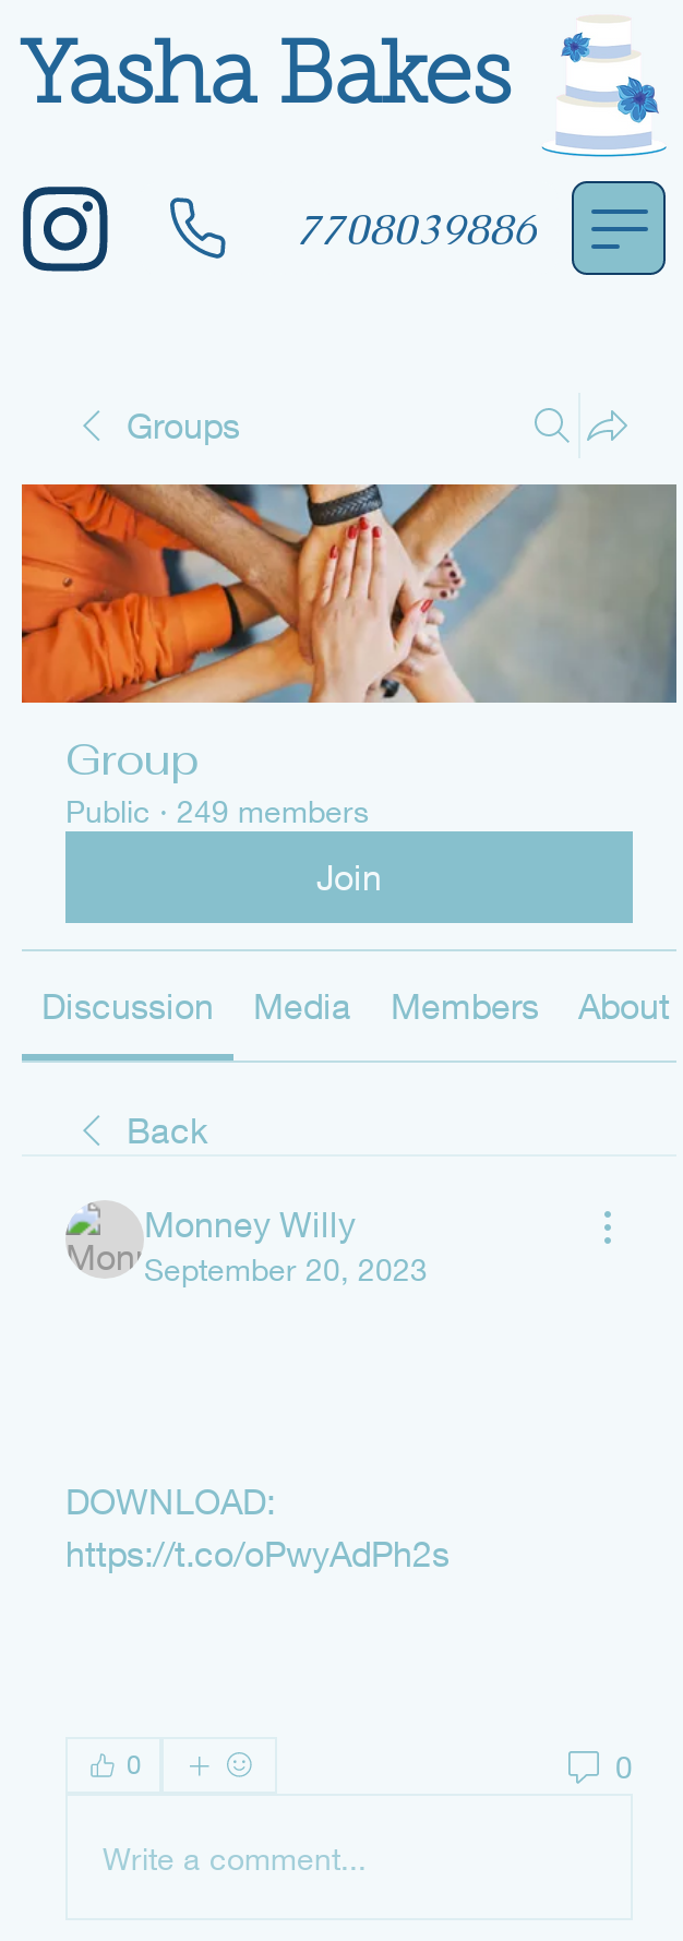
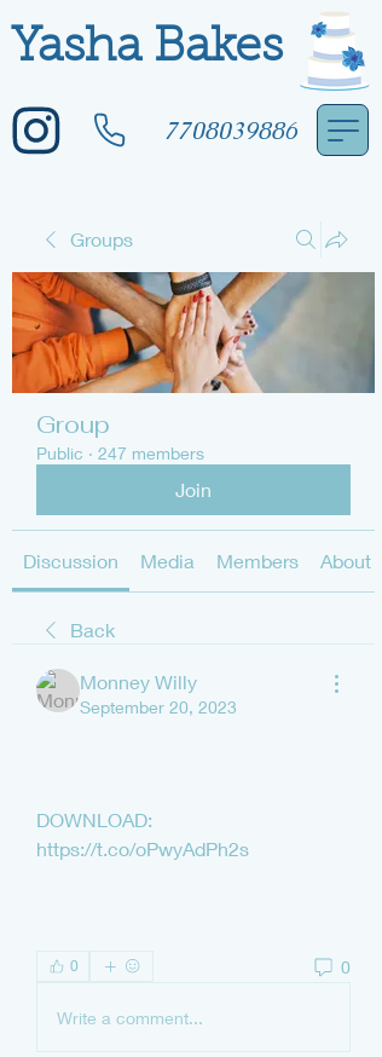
[65,792,369,829] Public · 249 members -> [36,443,204,463] Public · 247 members

